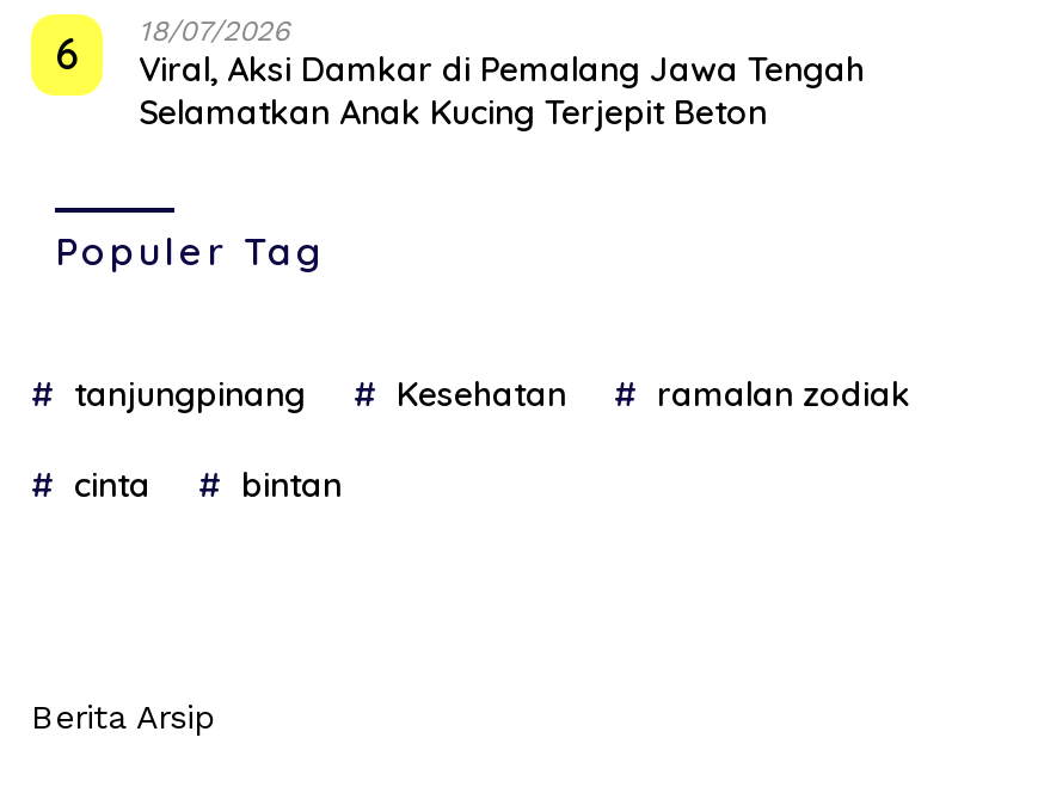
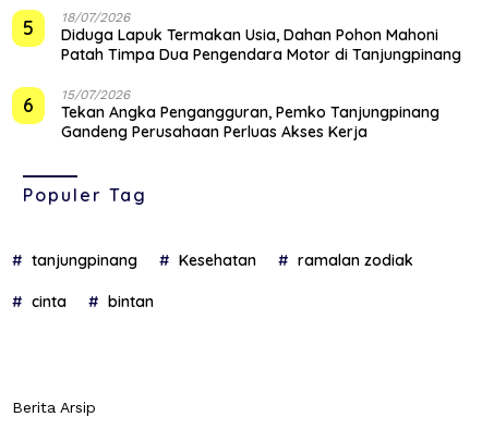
[55,26,79,80] 6 -> [23,15,34,40] 5
[139,47,865,133] Viral, Aksi Damkar di Pemalang Jawa Tengah | Selamatkan Anak Kucing Terjepit Beton -> [23,25,461,141] Diduga Lapuk Termakan Usia, Dahan Pohon Mahoni | Patah Timpa Dua Pengendara Motor di Tanjungpinang | 6 | 15/07/2026 | Tekan Angka Pengangguran, Pemko Tanjungpinang | Gandeng Perusahaan Perluas Akses Kerja

